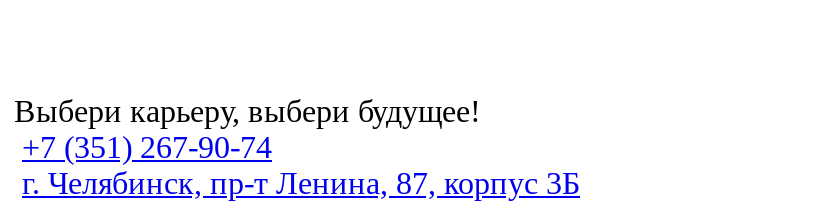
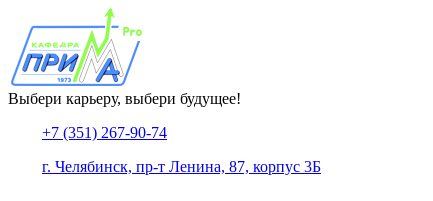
none -> [10,7,143,87] [image]

